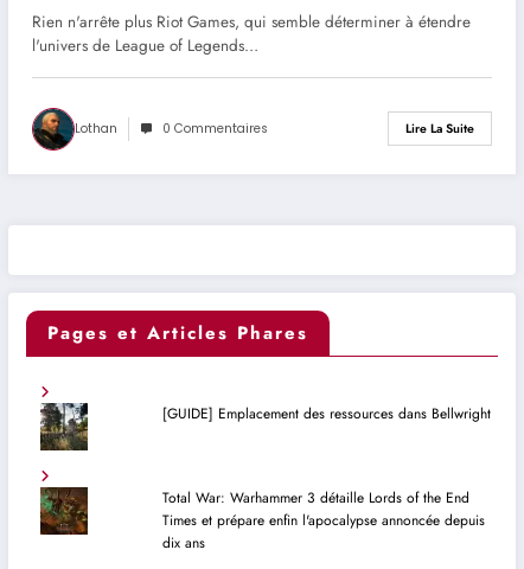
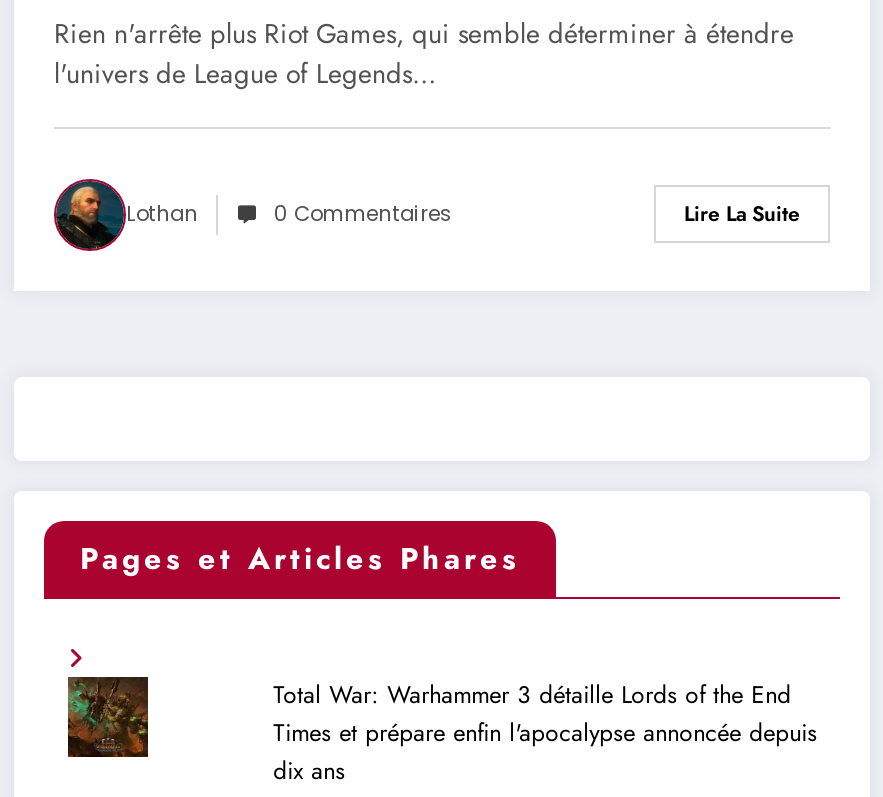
[40,402,88,450] [image] -> none
[162,403,490,424] [GUIDE] Emplacement des ressources dans Bellwright -> none

